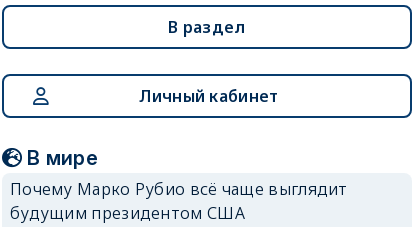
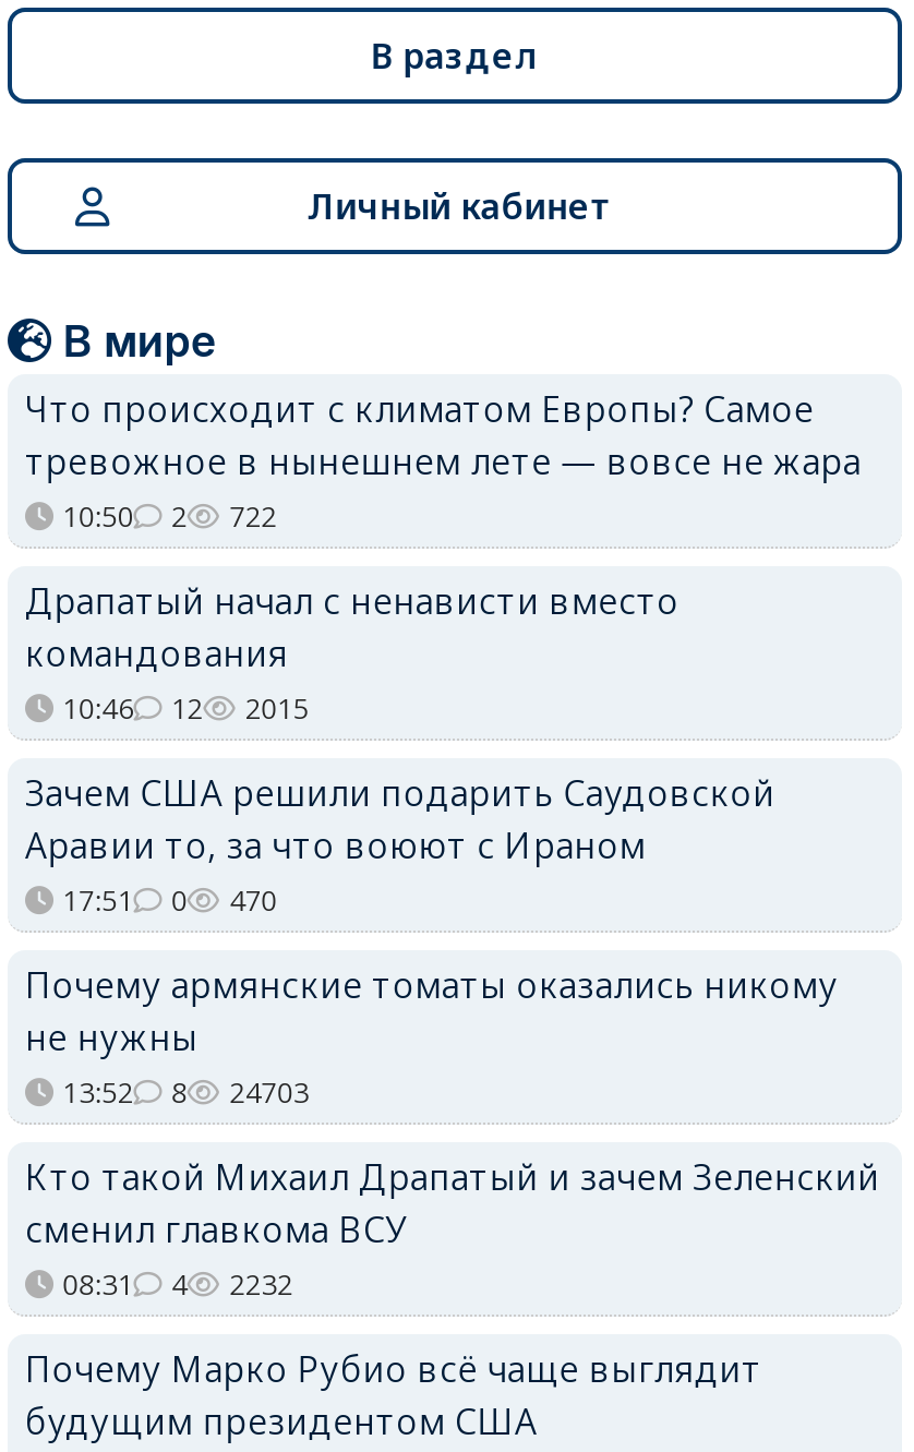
none -> [25,385,880,1304] Что происходит с климатом Европы? Самое | тревожное в нынешнем лете — вовсе не жара | 10:50 | 2 | 722 | Драпатый начал с ненависти вместо | командования | 10:46 | 12 | 2015 | Зачем США решили подарить Саудовской | Аравии то, за что воюют с Ираном | 17:51 | 0 | 470 | Почему армянские томаты оказались никому | не нужны | 13:52 | 8 | 24703 | Кто такой Михаил Драпатый и зачем Зеленский | сменил главкома ВСУ | 08:31 | 4 | 2232

